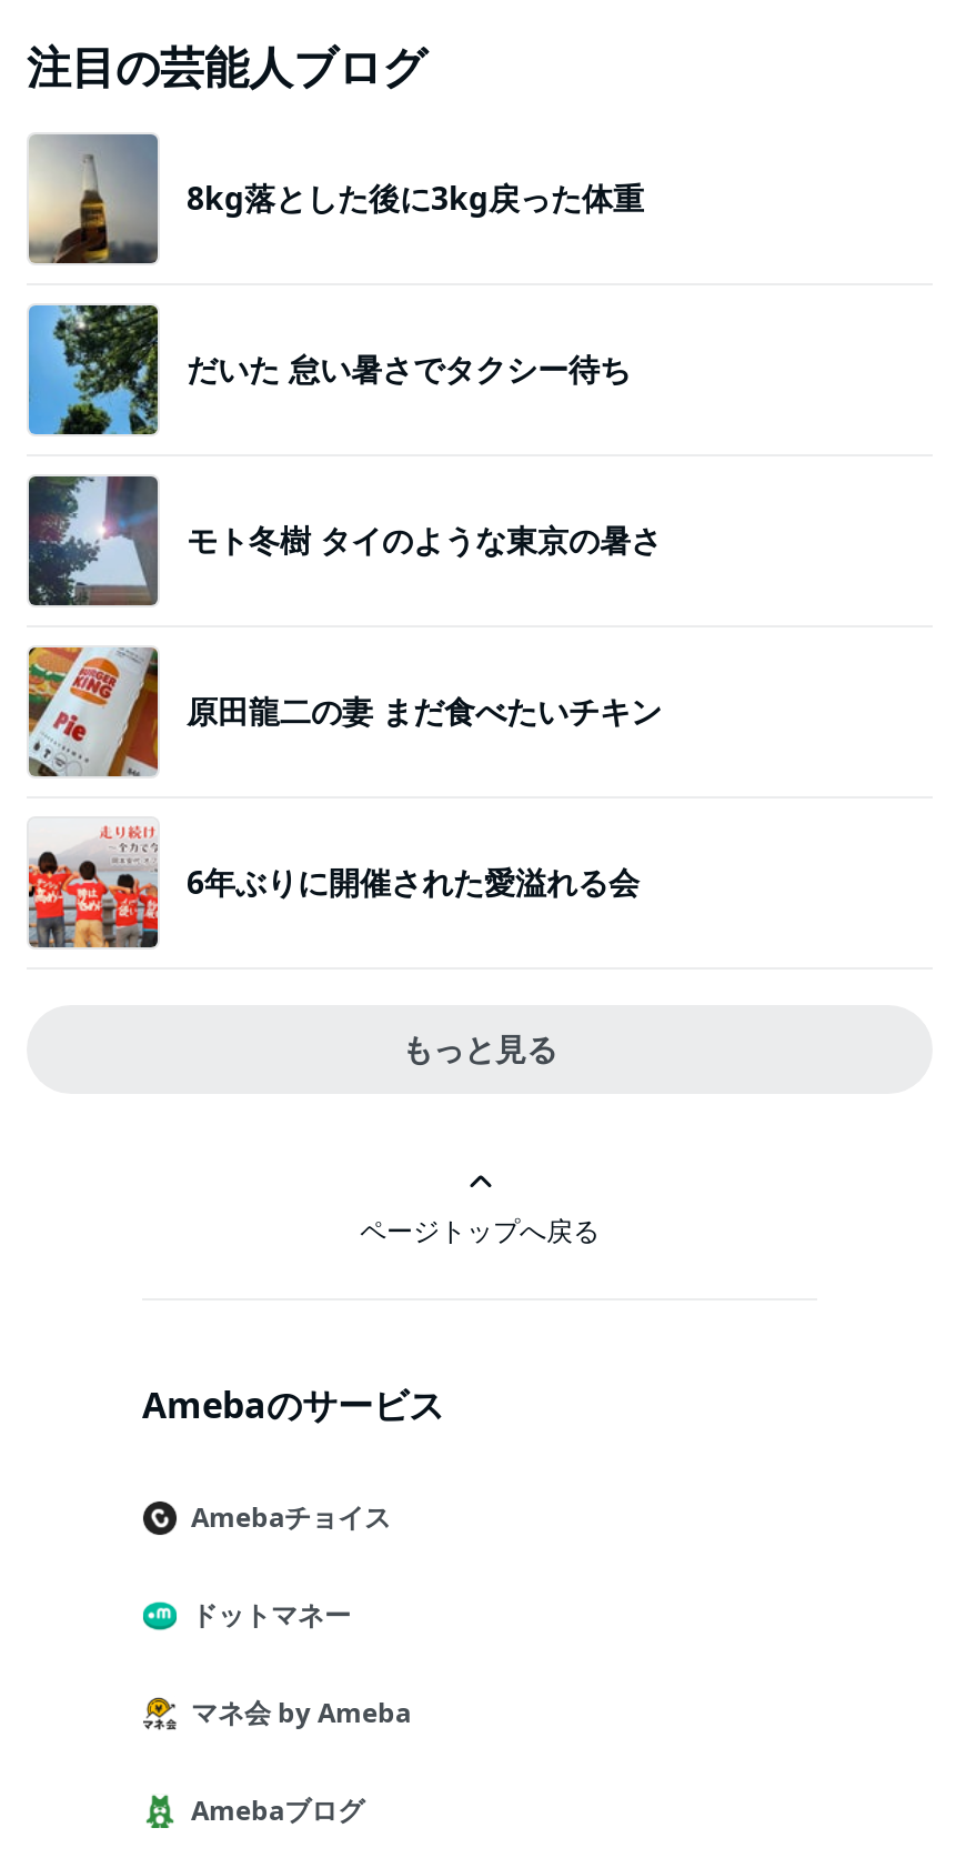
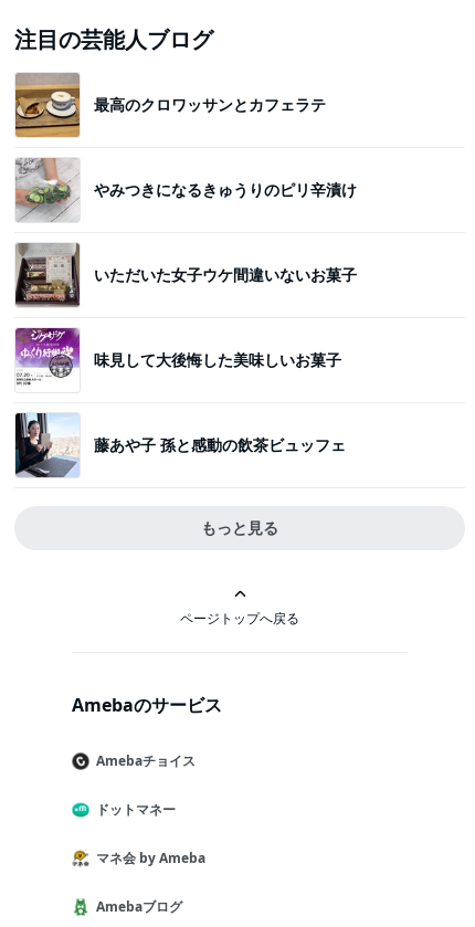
[29,137,644,265] [image] | 8kg落とした後に3kg戻った体重 -> [14,73,326,138] [image] | 最高のクロワッサンとカフェラテ
[27,303,631,436] [image] | だいた 怠い暑さでタクシー待ち -> [14,157,357,222] [image] | やみつきになるきゅうりのピリ辛漬け
[27,476,662,605] [image] | モト冬樹 タイのような東京の暑さ -> [14,242,357,308] [image] | いただいた女子ウケ間違いないお菓子
[27,645,662,779] [image] | 原田龍二の妻 まだ食べたいチキン -> [14,327,341,392] [image] | 味見して大後悔した美味しいお菓子
[27,818,640,950] [image] | 6年ぶりに開催された愛溢れる会 -> [14,412,346,478] [image] | 藤あや子 孫と感動の飲茶ビュッフェ

